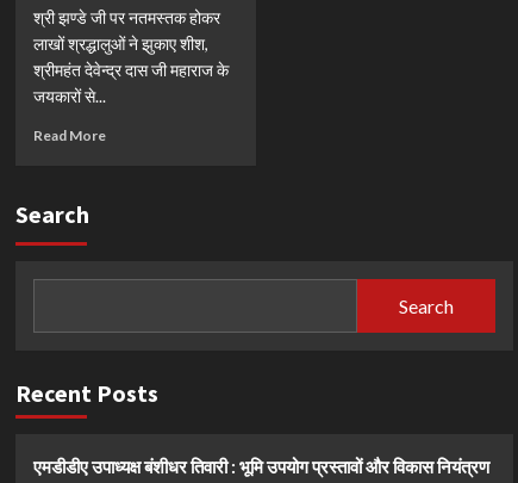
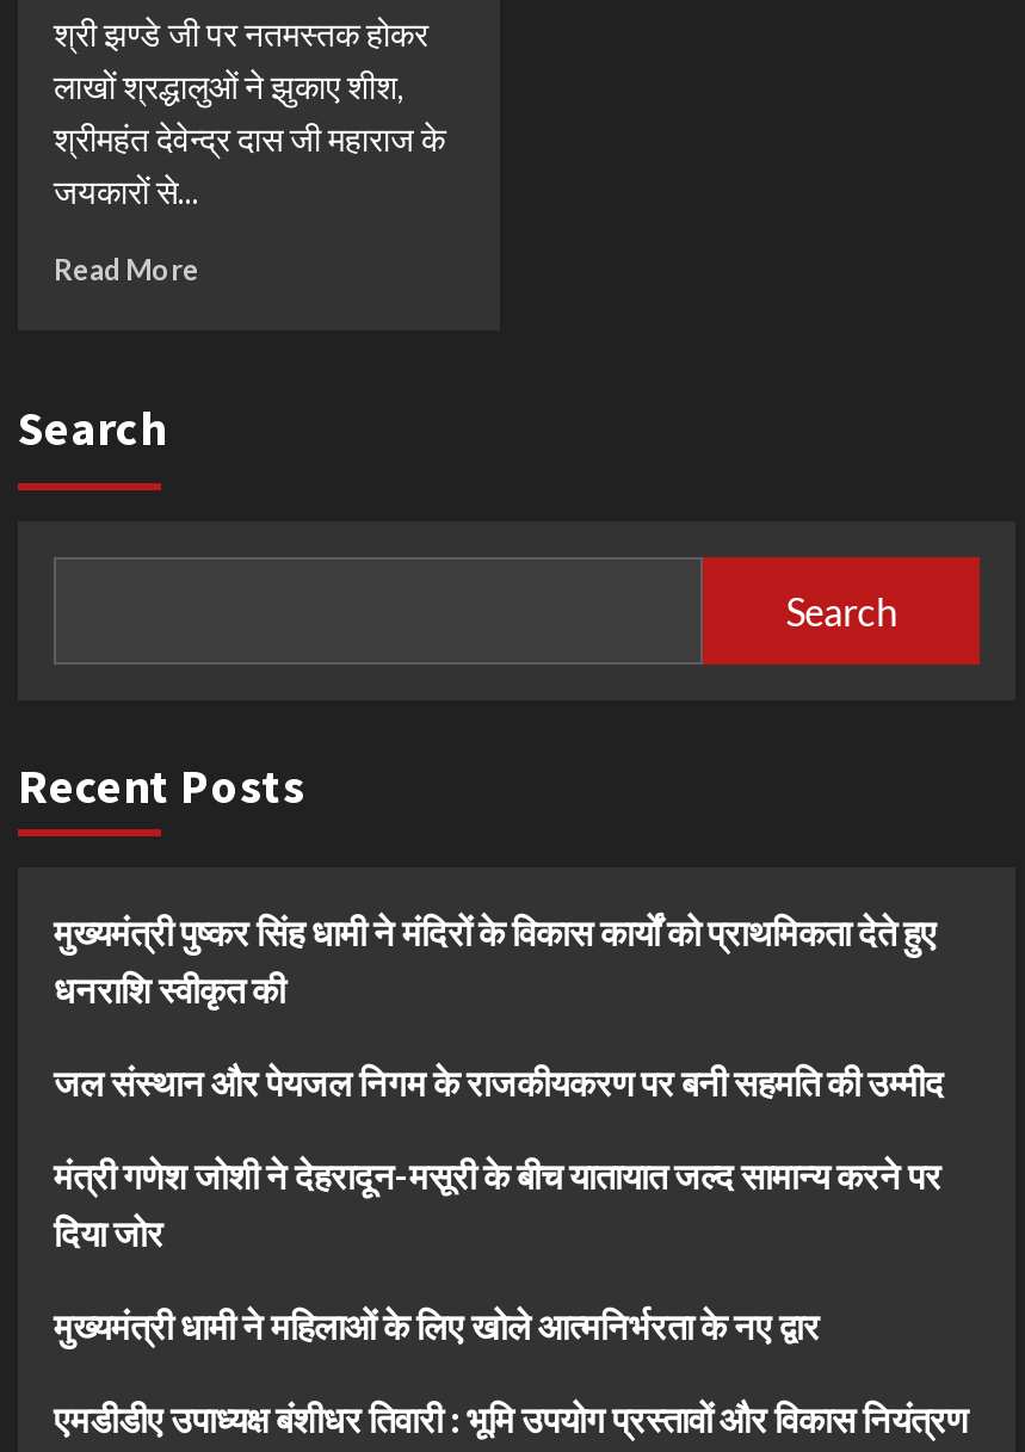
none -> [54,910,944,1347] मुख्यमंत्री पुष्कर सिंह धामी ने मंदिरों के विकास कार्यों को प्राथमिकता देते हुए | धनराशि स्वीकृत की | जल संस्थान और पेयजल निगम के राजकीयकरण पर बनी सहमति की उम्मीद | मंत्री गणेश जोशी ने देहरादून-मसूरी के बीच यातायात जल्द सामान्य करने पर | दिया जोर | मुख्यमंत्री धामी ने महिलाओं के लिए खोले आत्मनिर्भरता के नए द्वार

